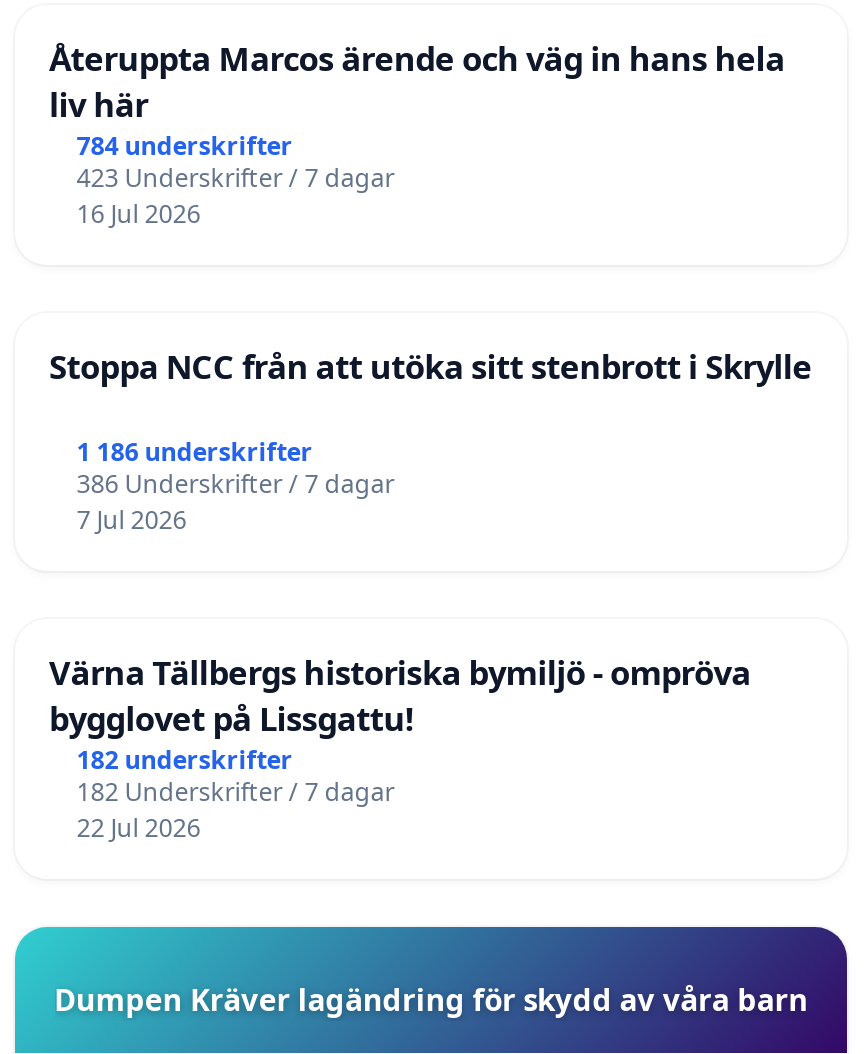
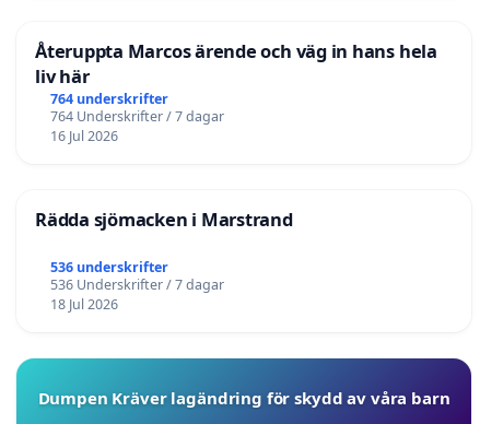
[77,128,293,162] 784 underskrifter -> [50,89,168,108] 764 underskrifter
[77,160,395,194] 423 Underskrifter / 7 dagar -> [50,107,224,126] 764 Underskrifter / 7 dagar
[49,342,812,845] Stoppa NCC från att utöka sitt stenbrott i Skrylle | 1 186 underskrifter | 386 Underskrifter / 7 dagar | 7 Jul 2026 | Värna Tällbergs historiska bymiljö - ompröva | bygglovet på Lissgattu! | 182 underskrifter | 182 Underskrifter / 7 dagar | 22 Jul 2026 -> [35,206,293,313] Rädda sjömacken i Marstrand | 536 underskrifter | 536 Underskrifter / 7 dagar | 18 Jul 2026

